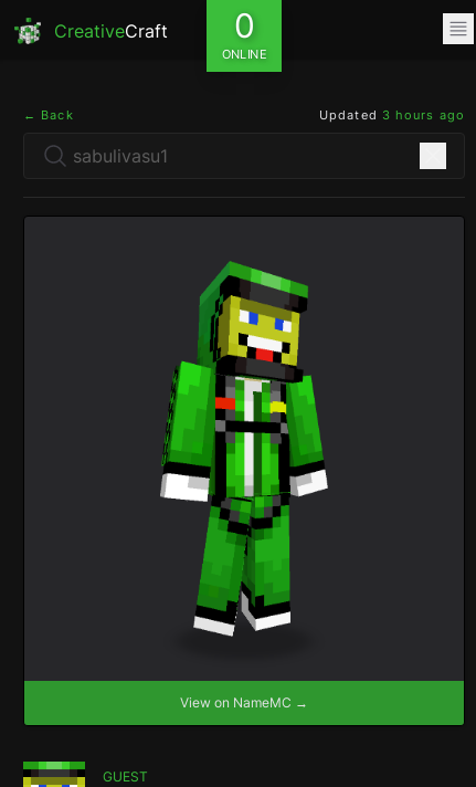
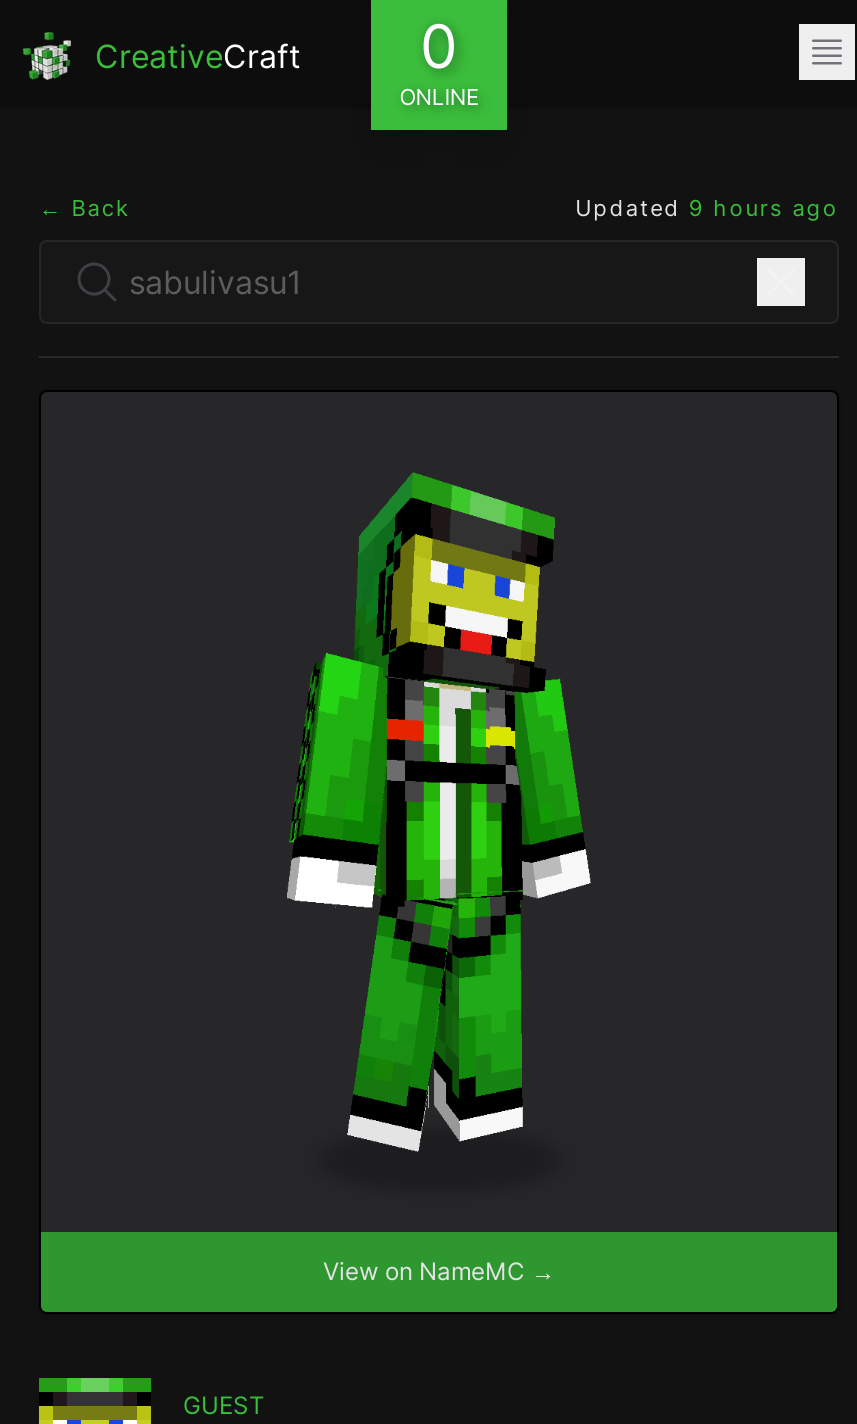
[319,107,465,123] Updated 3 hours ago -> [575,194,839,222] Updated 9 hours ago

